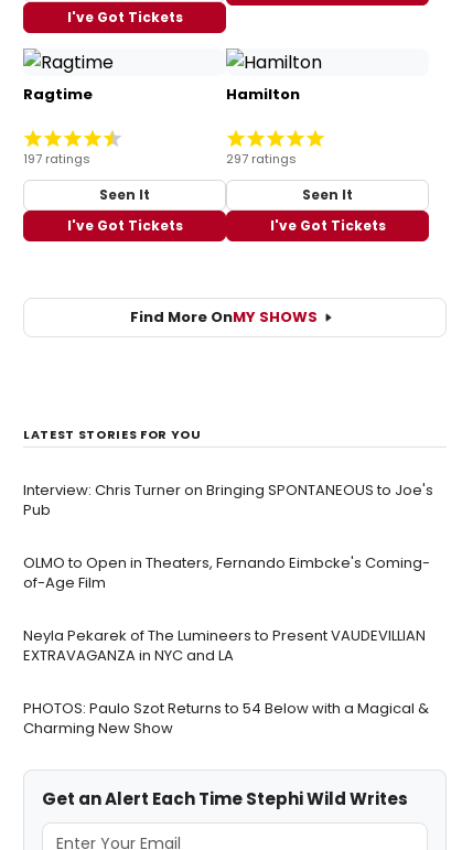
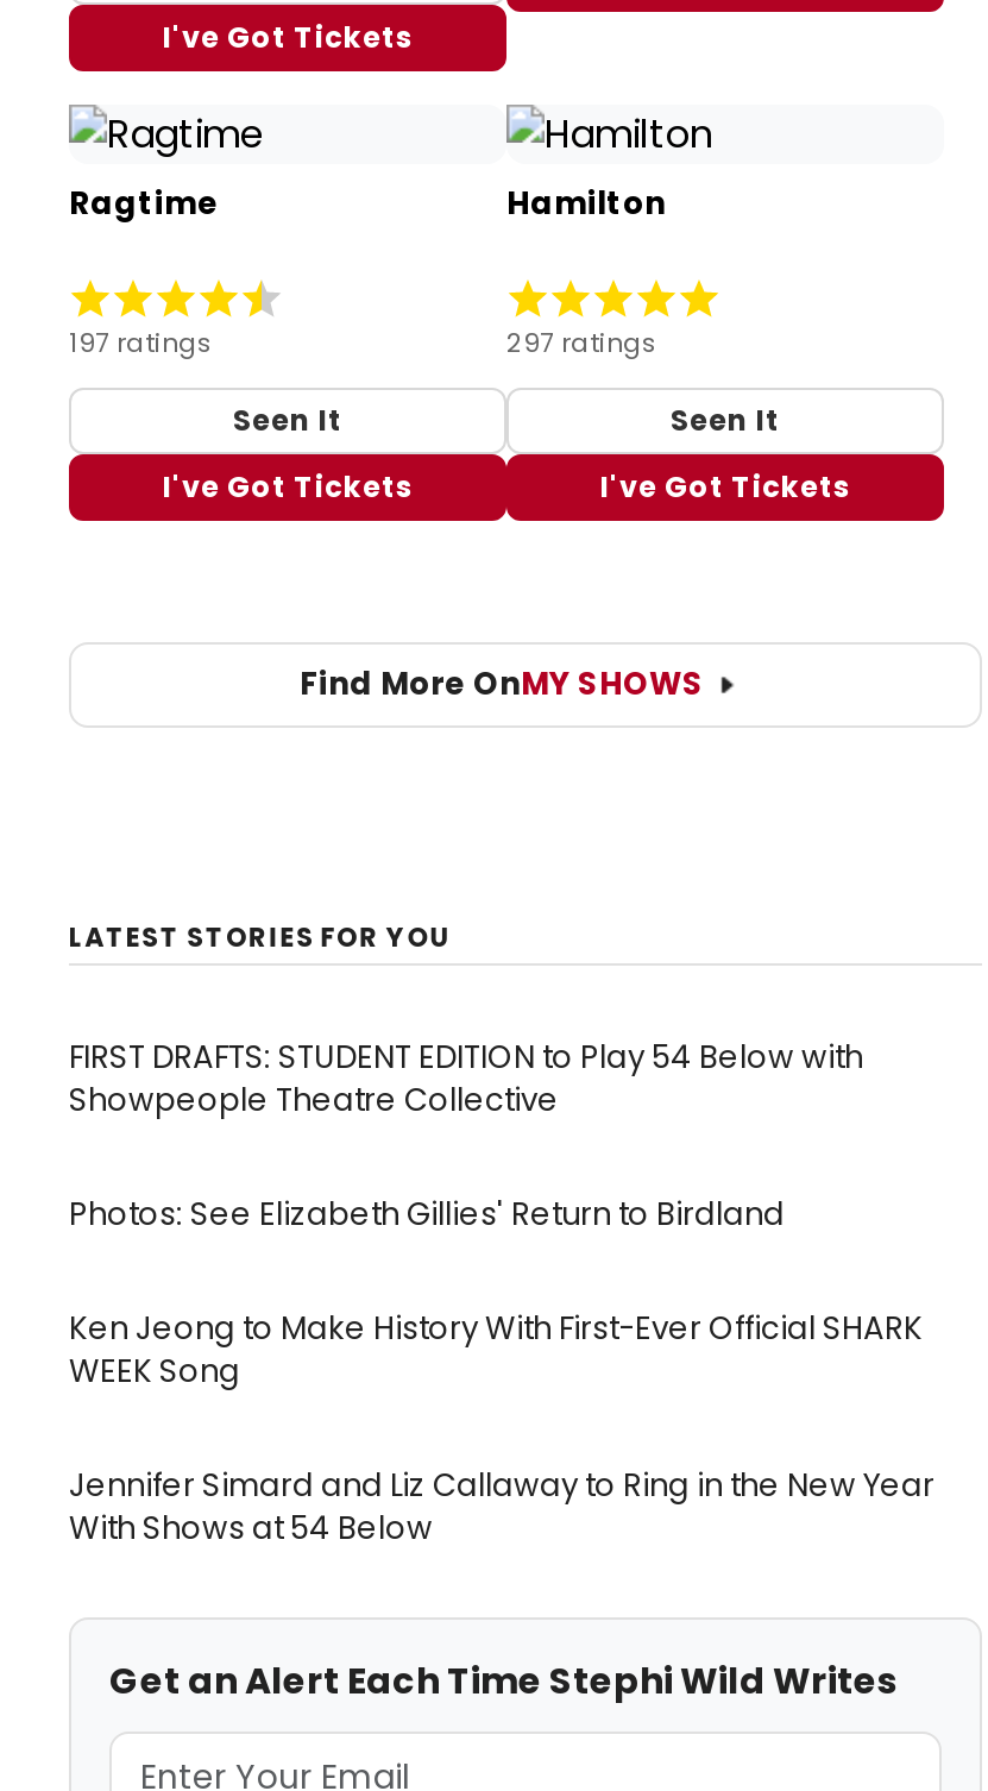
[23,479,433,520] Interview: Chris Turner on Bringing SPONTANEOUS to Joe's | Pub -> [69,1034,863,1122] FIRST DRAFTS: STUDENT EDITION to Play 54 Below with | Showpeople Theatre Collective
[23,552,430,593] OLMO to Open in Theaters, Fernando Eimbcke's Coming- | of-Age Film -> [69,1191,785,1236] Photos: See Elizabeth Gillies' Return to Birdland
[23,625,426,666] Neyla Pekarek of The Lumineers to Present VAUDEVILLIAN | EXTRAVAGANZA in NYC and LA -> [69,1305,923,1393] Ken Jeong to Make History With First-Ever Official SHARK | WEEK Song
[23,698,429,738] PHOTOS: Paulo Szot Returns to 54 Below with a Magical & | Charming New Show -> [69,1462,934,1550] Jennifer Simard and Liz Callaway to Ring in the New Year | With Shows at 54 Below

